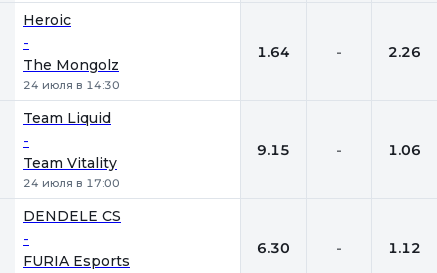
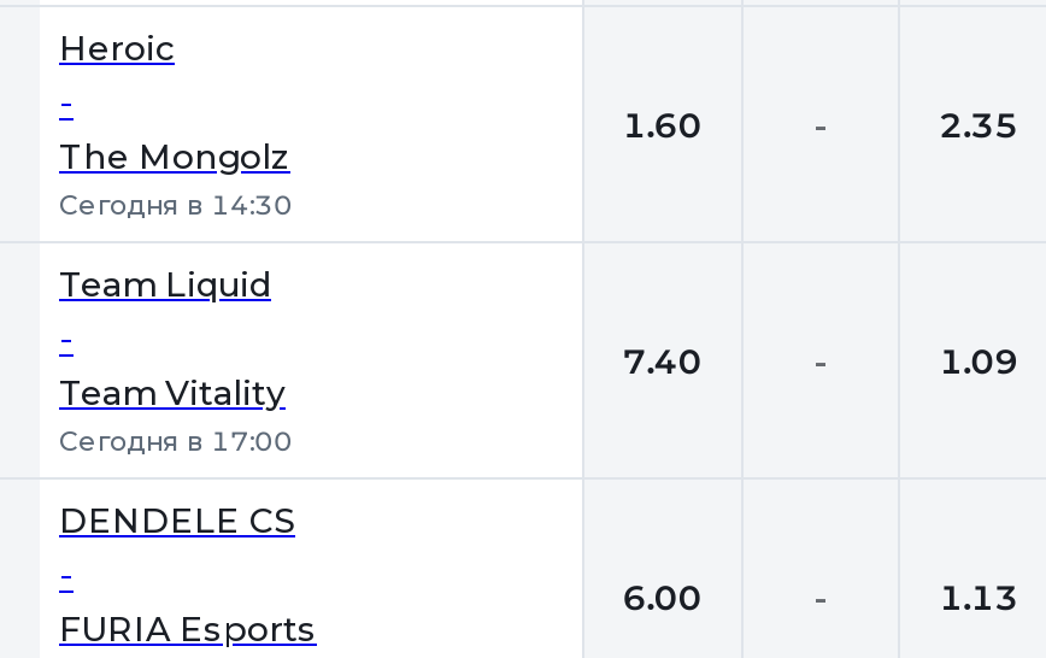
[257,42,290,60] 1.64 -> [622,102,702,146] 1.60
[388,42,421,60] 2.26 -> [939,102,1019,146] 2.35
[23,78,120,92] 24 июля в 14:30 -> [59,188,293,222] Сегодня в 14:30
[257,140,290,158] 9.15 -> [622,339,702,382] 7.40
[388,140,421,158] 1.06 -> [939,339,1019,382] 1.09
[23,176,120,190] 24 июля в 17:00 -> [59,424,293,458] Сегодня в 17:00
[257,238,290,256] 6.30 -> [622,575,702,618] 6.00
[388,238,421,256] 1.12 -> [939,575,1019,618] 1.13

